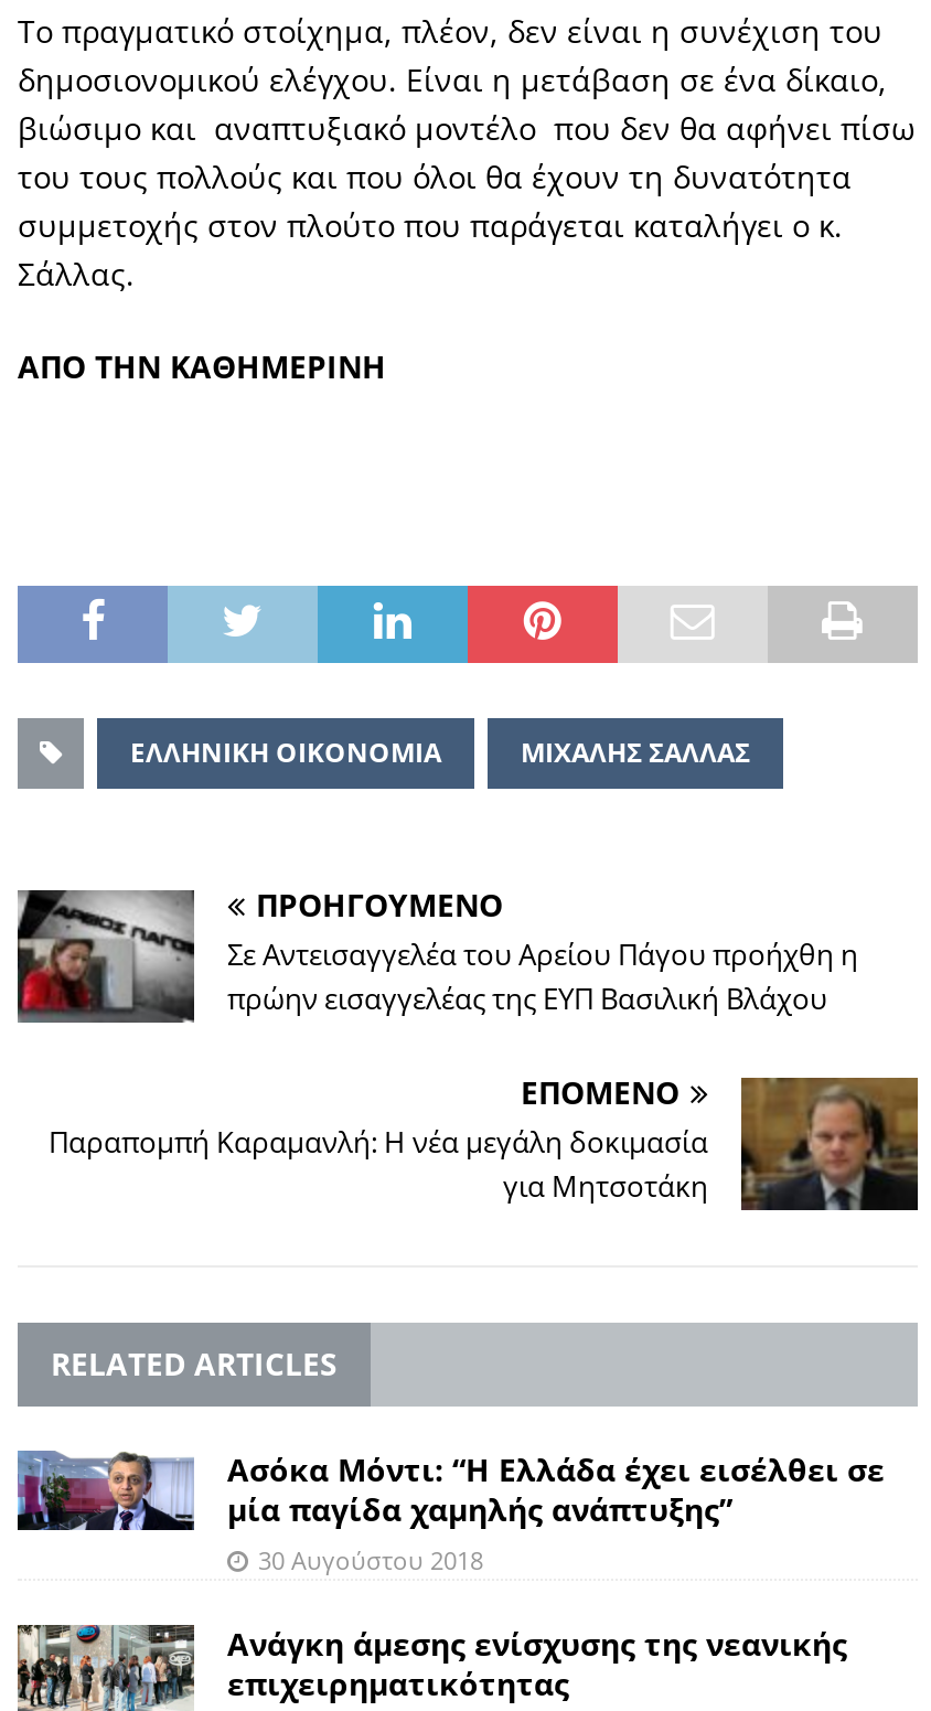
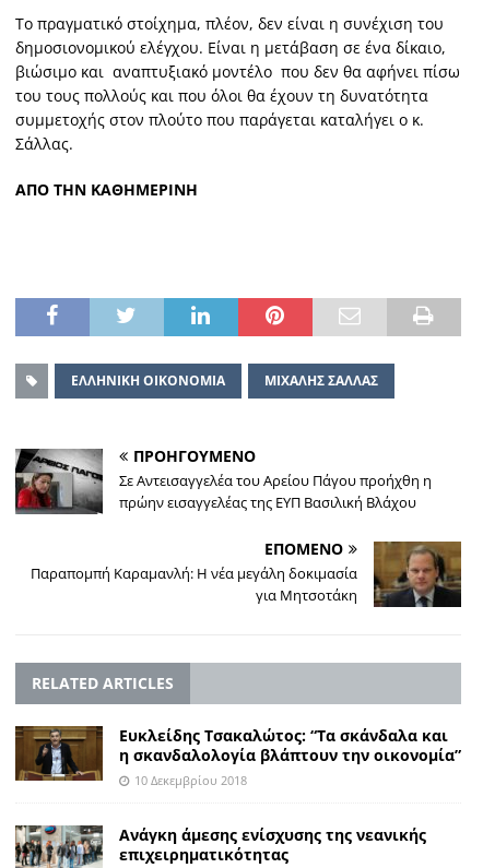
[15,1448,885,1576] [image] | Ασόκα Μόντι: “Η Ελλάδα έχει εισέλθει σε | μία παγίδα χαμηλής ανάπτυξης” | 30 Αυγούστου 2018 -> [14,725,461,788] [image] | Ευκλείδης Τσακαλώτος: “Τα σκάνδαλα και | η σκανδαλολογία βλάπτουν την οικονομία” | 10 Δεκεμβρίου 2018

